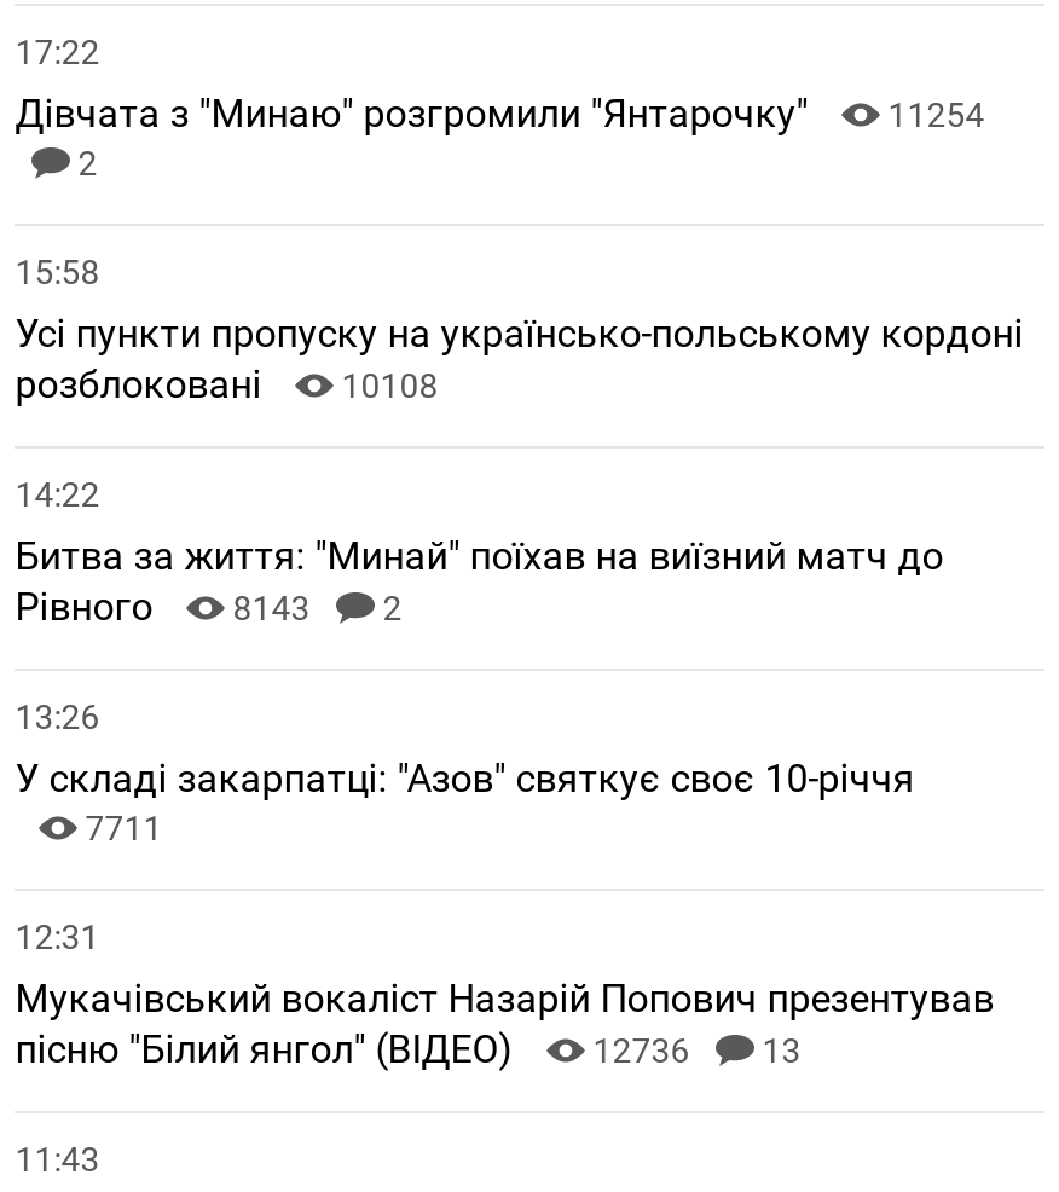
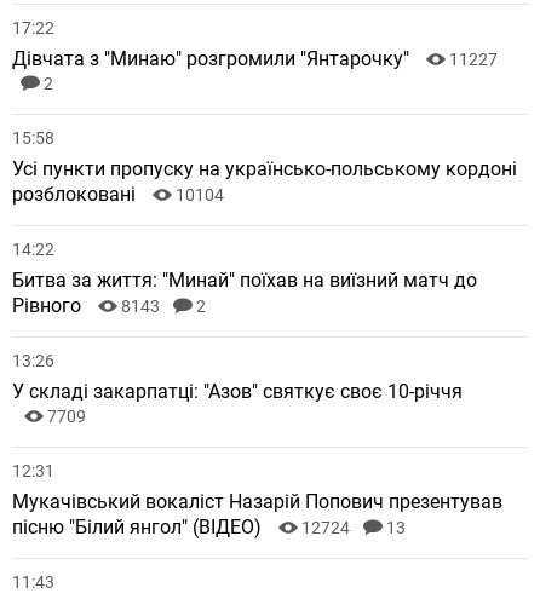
[15,90,985,136] Дівчата з "Минаю" розгромили "Янтарочку" 11254 -> [12,47,498,70] Дівчата з "Минаю" розгромили "Янтарочку" 11227
[15,361,438,407] розблоковані 10108 -> [12,183,224,206] розблоковані 10104
[85,808,162,847] 7711 -> [47,407,86,426] 7709
[15,1026,801,1072] пісню "Білий янгол" (ВІДЕО) 12736 13 -> [12,516,406,539] пісню "Білий янгол" (ВІДЕО) 12724 13

